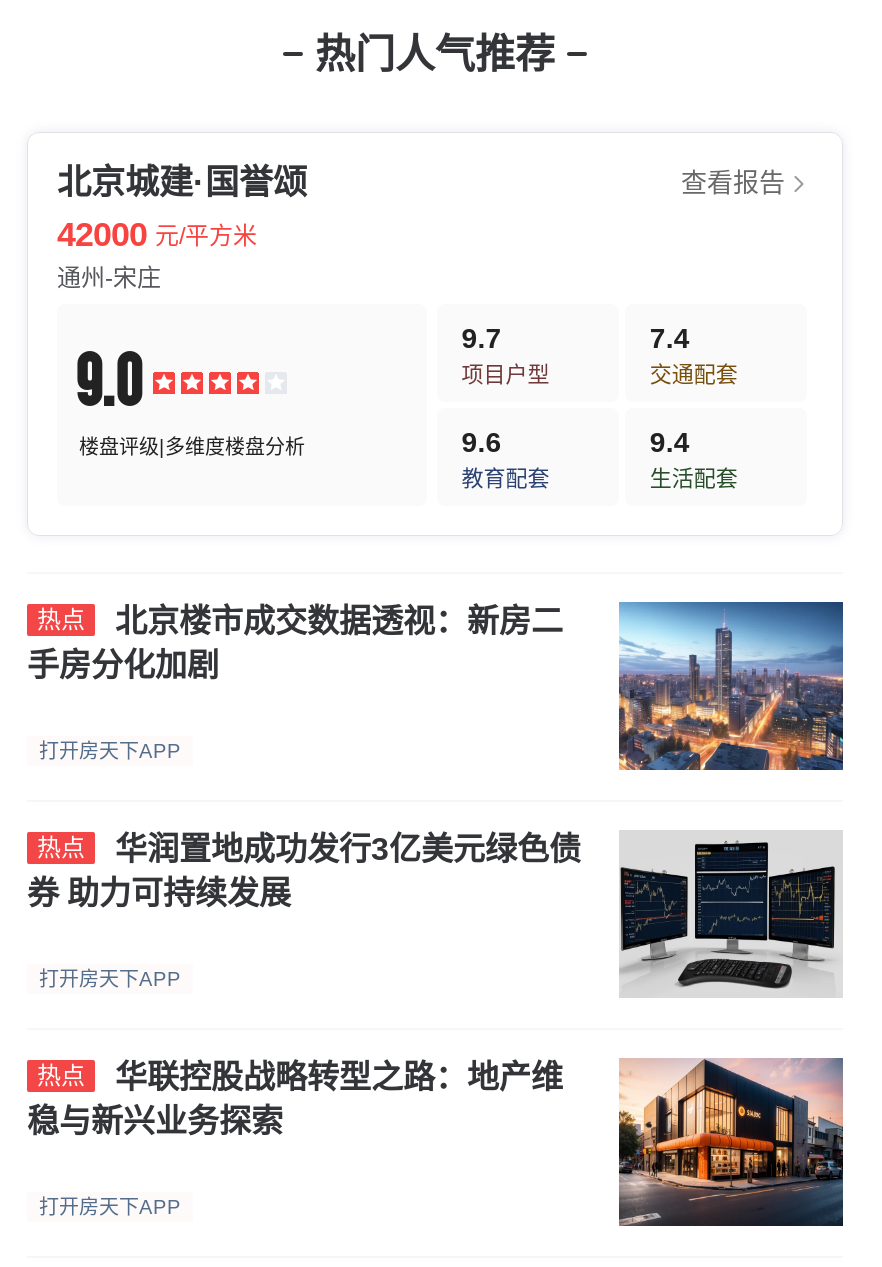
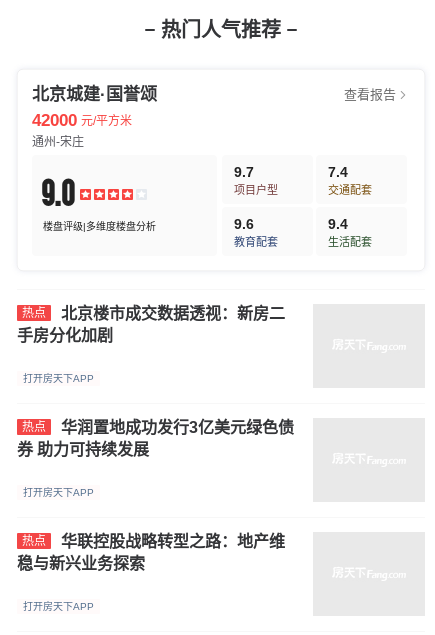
[617,600,845,772] [image] -> none
[619,840,837,992] [image] -> none
[617,1056,845,1228] [image] -> none

